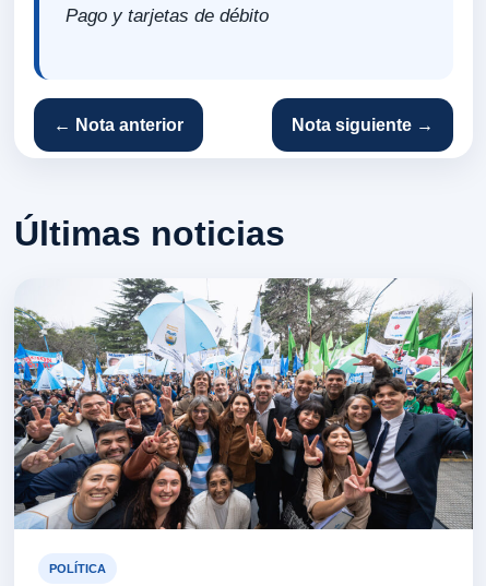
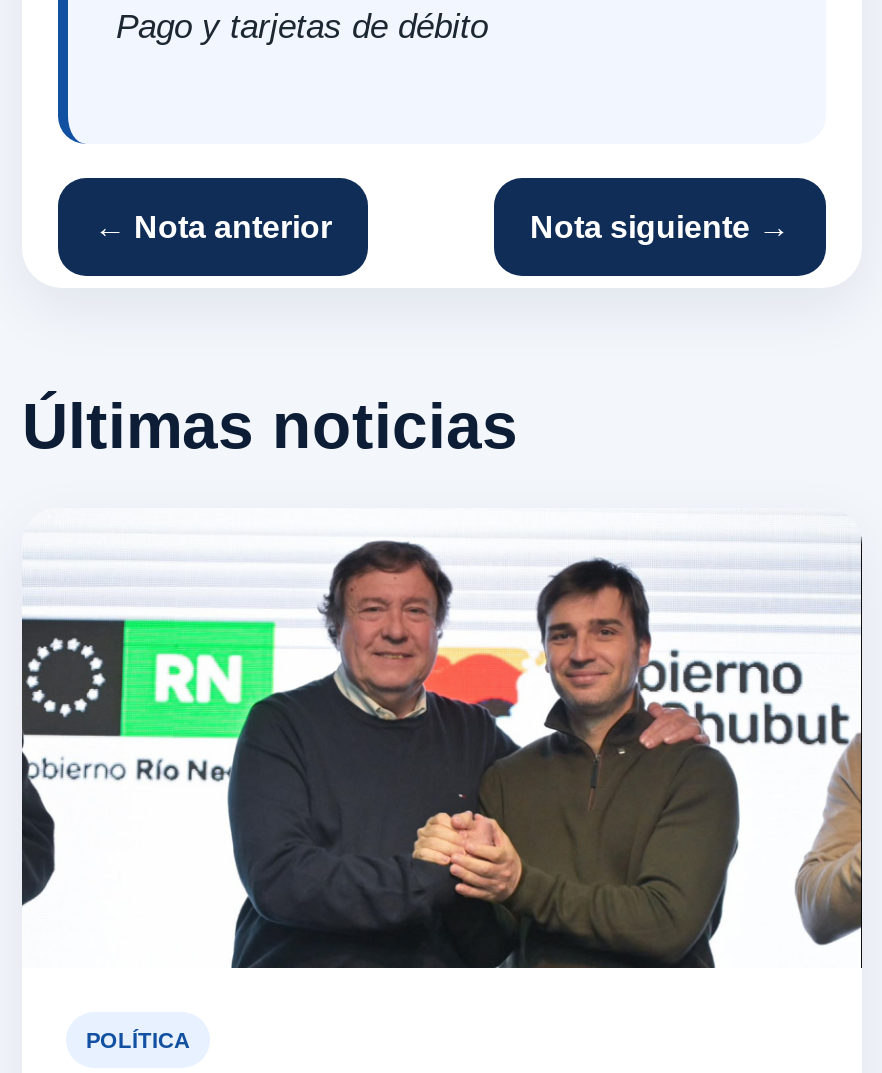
[13,277,474,530] [image] -> [20,508,864,970] [image]

